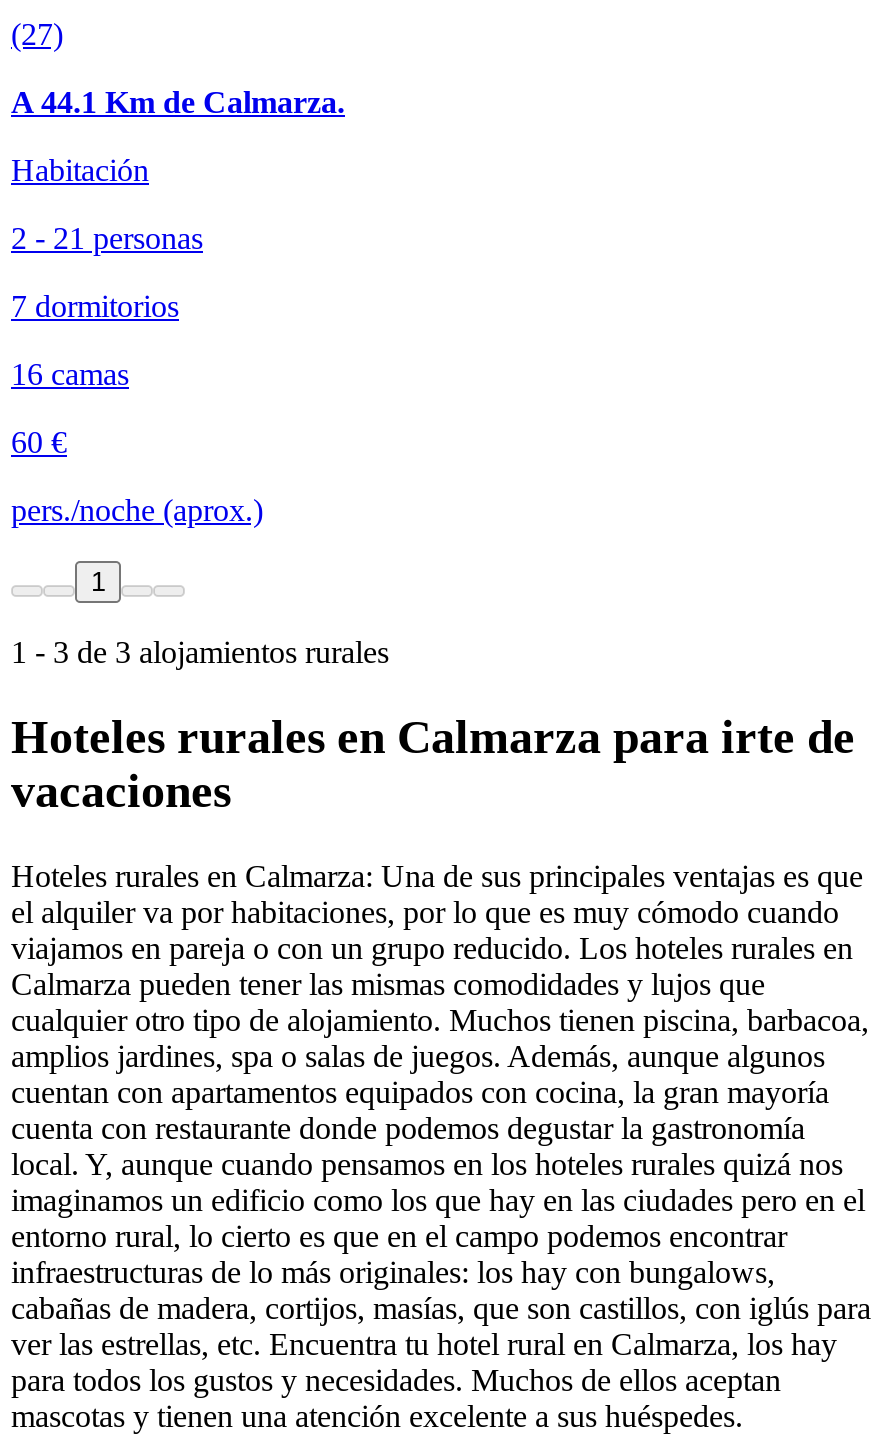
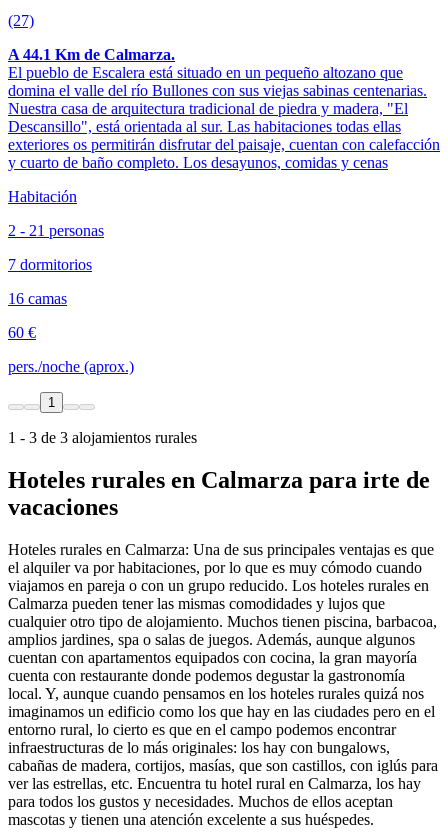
none -> [8,64,440,171] El pueblo de Escalera está situado en un pequeño altozano que | domina el valle del río Bullones con sus viejas sabinas centenarias. | Nuestra casa de arquitectura tradicional de piedra y madera, "El | Descansillo", está orientada al sur. Las habitaciones todas ellas | exteriores os permitirán disfrutar del paisaje, cuentan con calefacción | y cuarto de baño completo. Los desayunos, comidas y cenas

